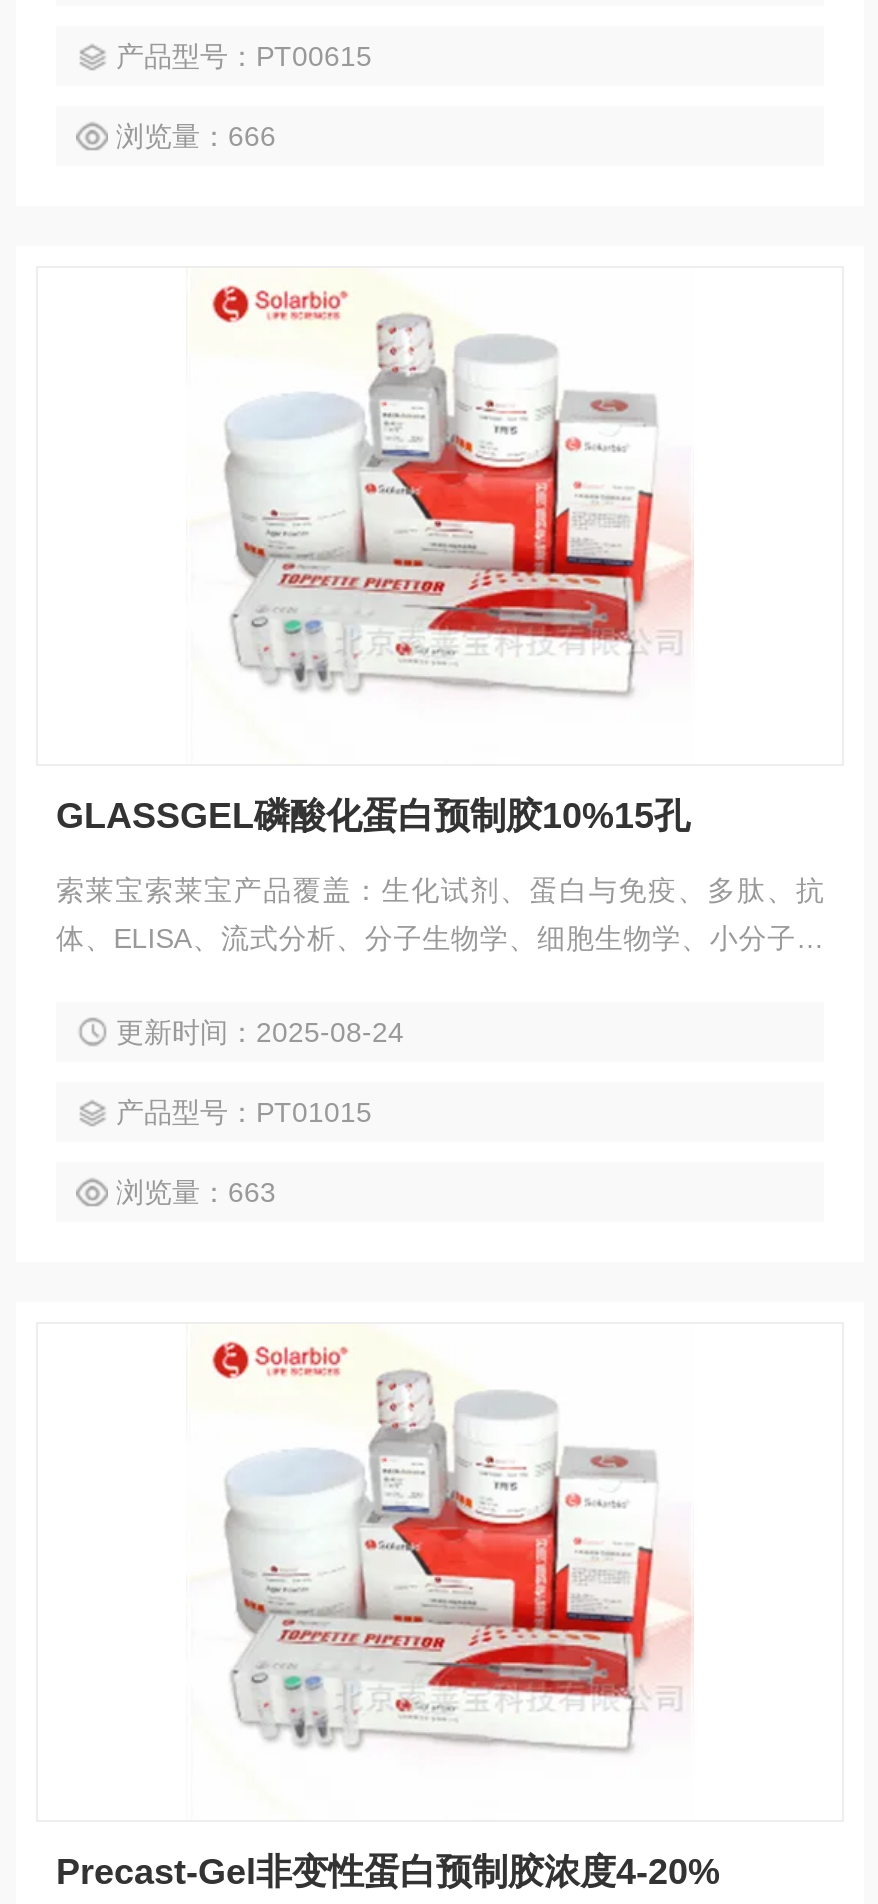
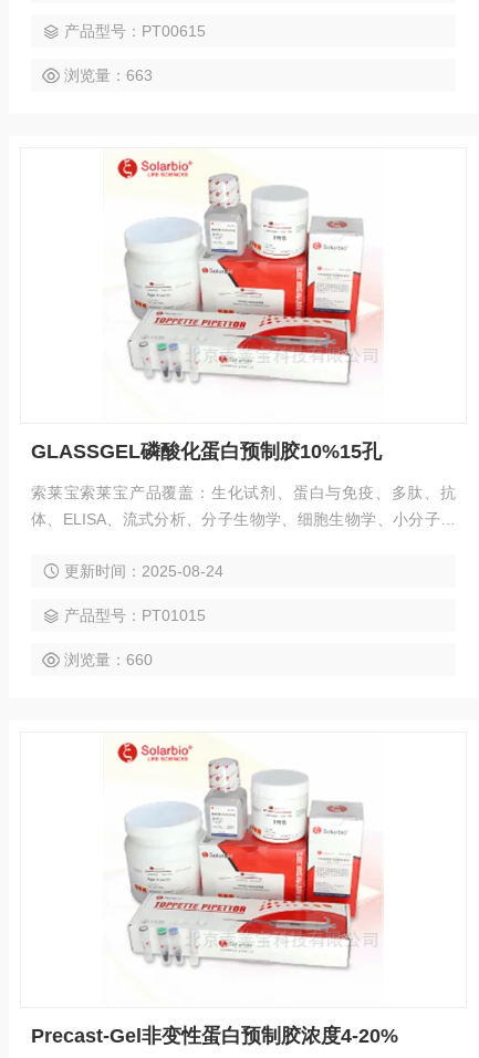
[116,120,276,152] 浏览量：666 -> [64,66,153,84] 浏览量：663
[116,1176,276,1208] 浏览量：663 -> [64,651,153,668] 浏览量：660

